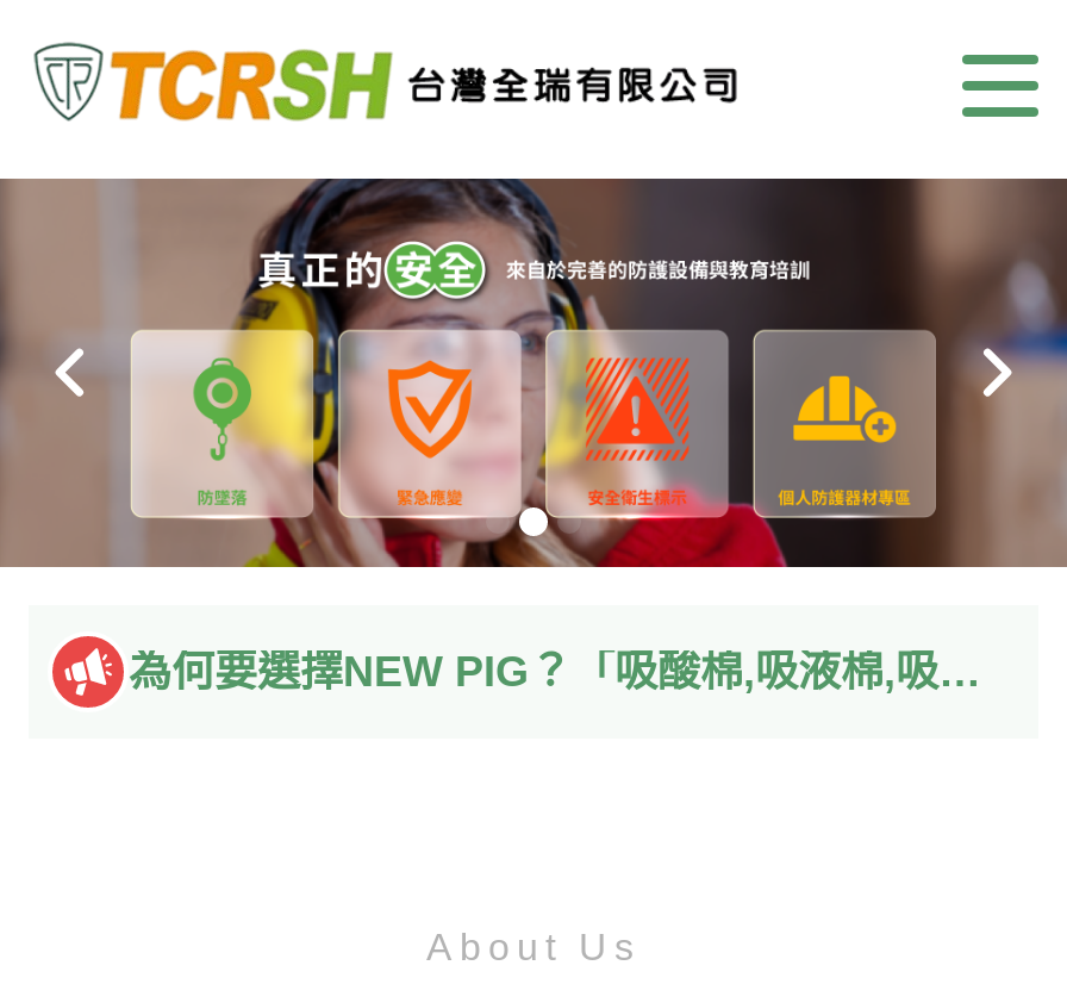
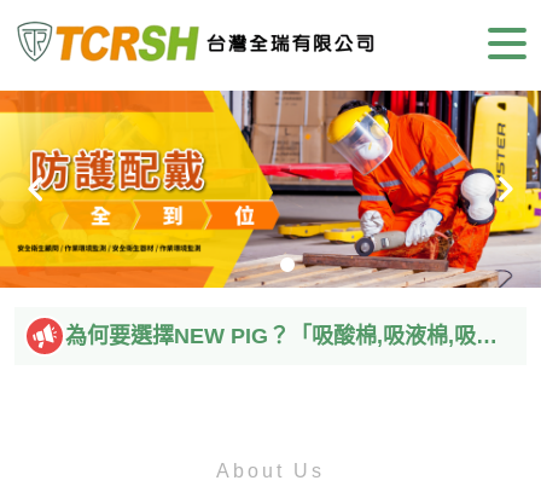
[7,176,1060,569] [image] -> [4,89,537,289] [image]

